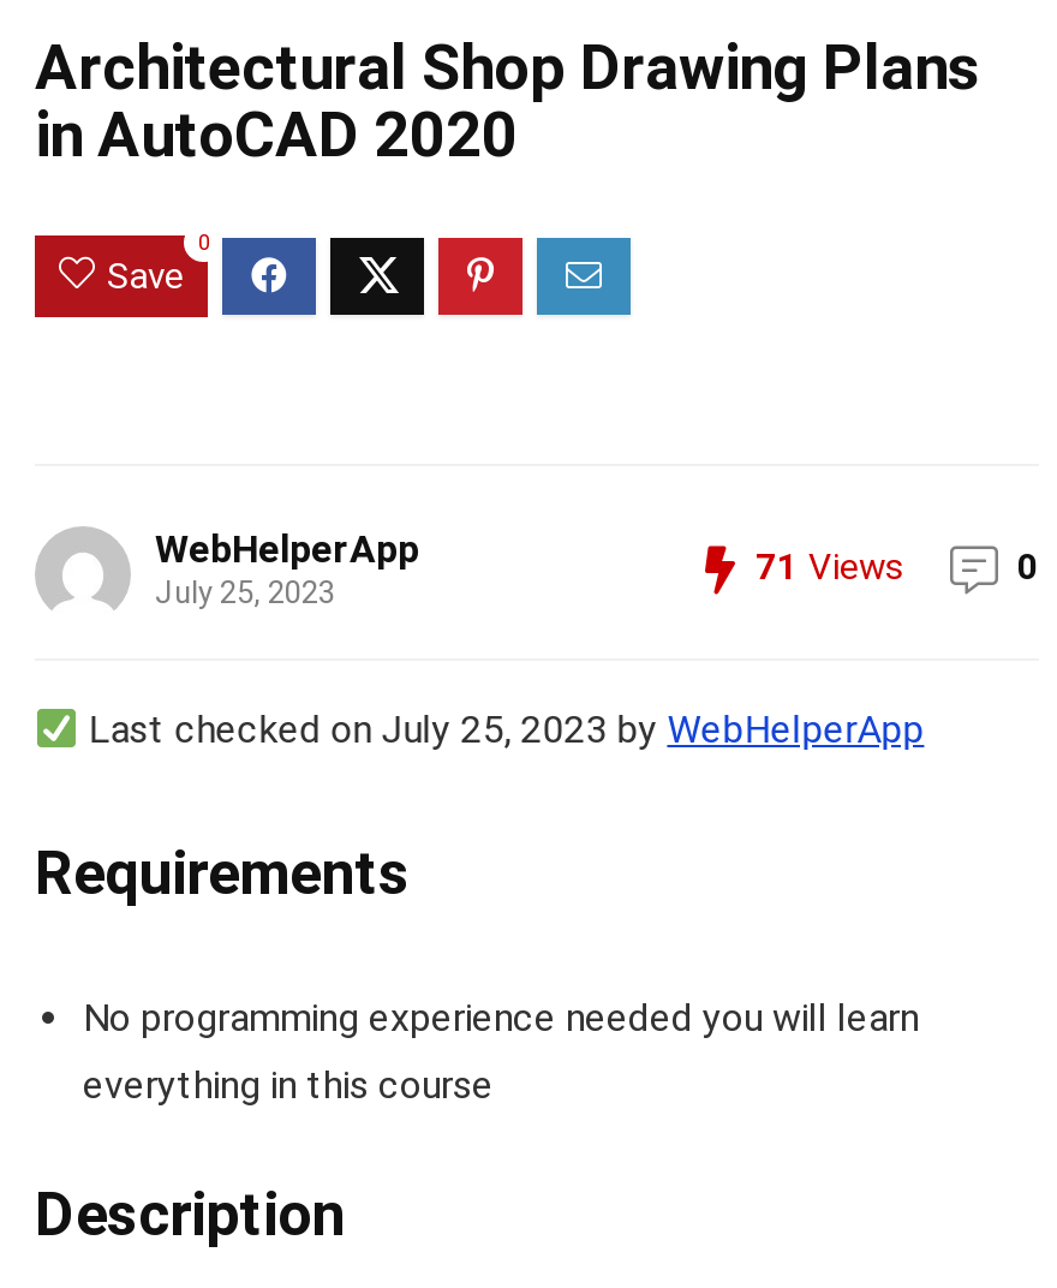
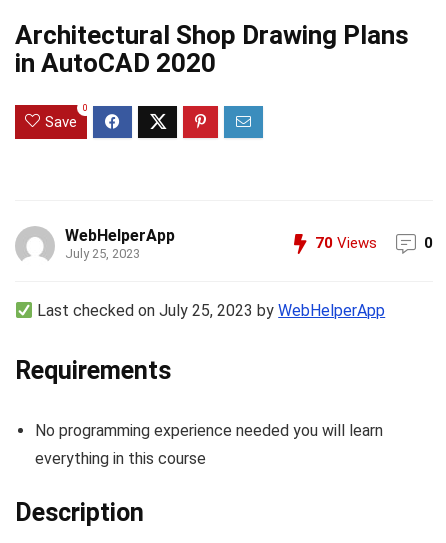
[756,545,904,589] 71 Views -> [315,234,377,252] 70 Views

